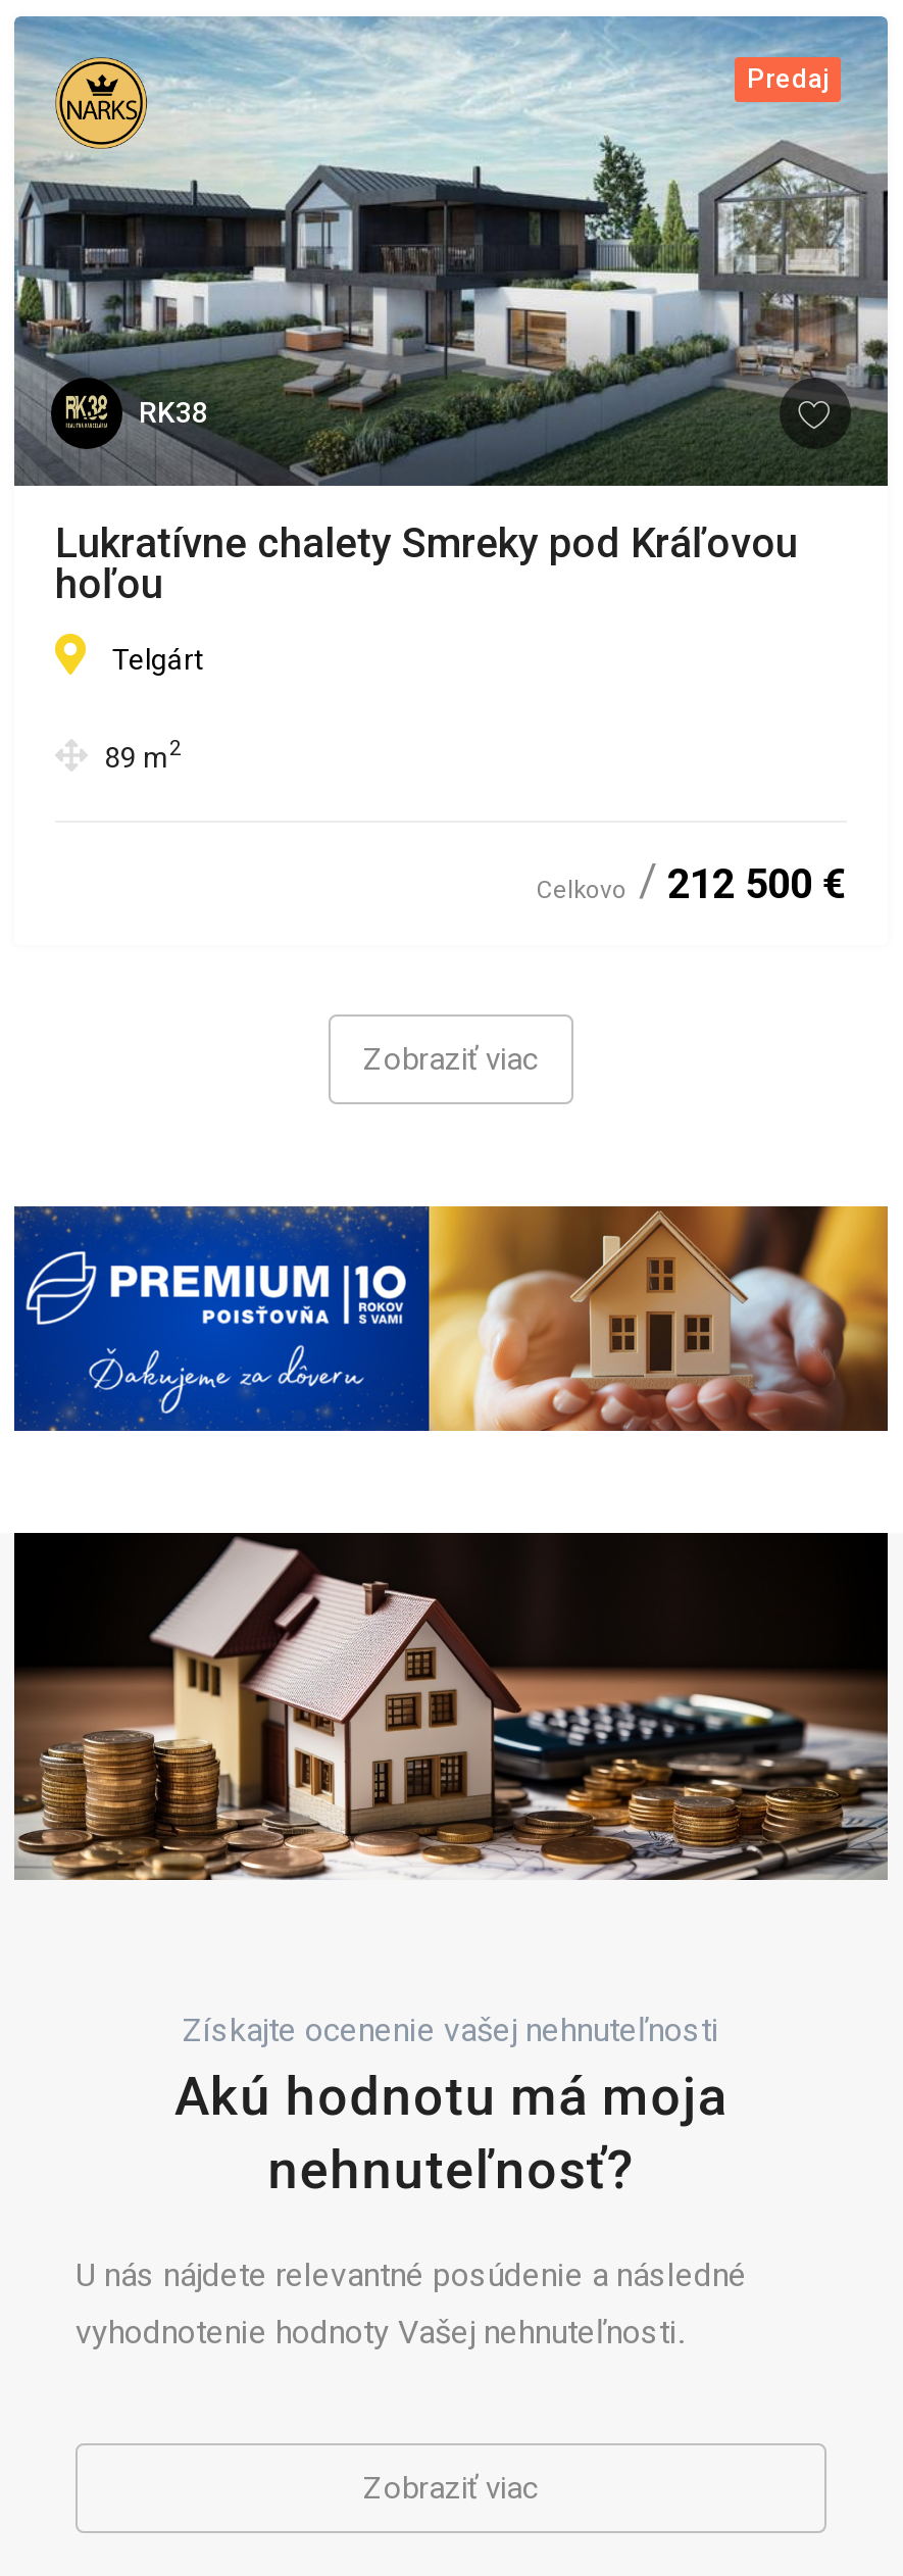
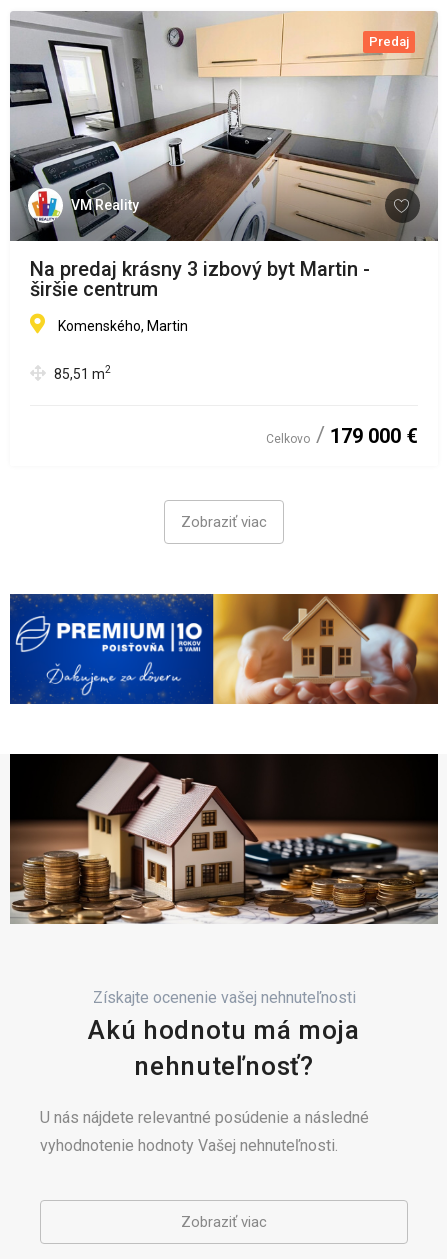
[14,14,890,486] [image] | RK38 -> [9,11,438,241] [image] | VM Reality
[55,518,798,608] Lukratívne chalety Smreky pod Kráľovou | hoľou -> [30,257,370,301] Na predaj krásny 3 izbový byt Martin - | širšie centrum
[112,642,204,675] Telgárt -> [58,318,188,334] Komenského, Martin
[104,736,182,773] 89 m2 -> [54,363,111,382] 85,51 m2
[537,859,847,908] Celkovo 212 500 € -> [266,424,418,448] Celkovo 179 000 €

